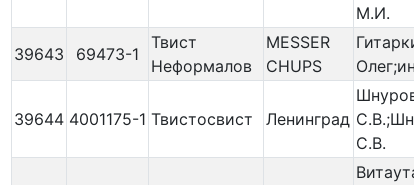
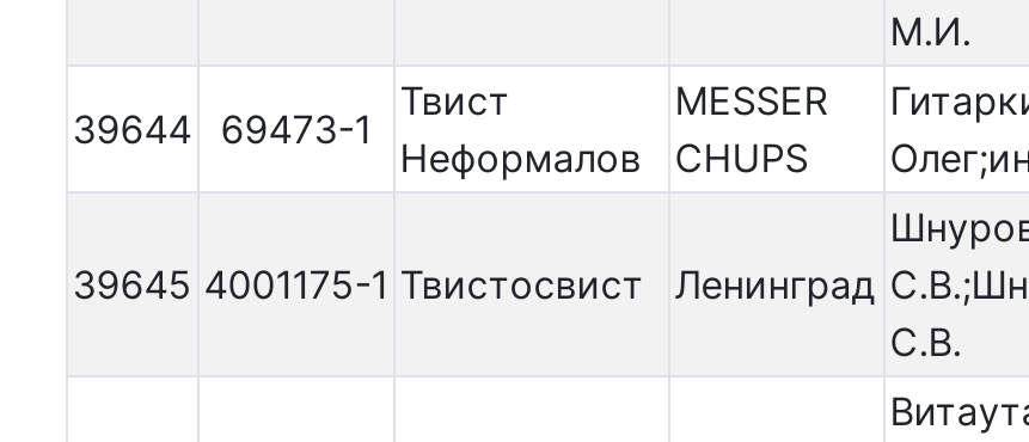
[14,44,139,64] 39643 69473-1 -> [72,105,371,153] 39644 69473-1
[14,109,253,129] 39644 4001175-1 Твистосвист -> [72,260,644,308] 39645 4001175-1 Твистосвист

